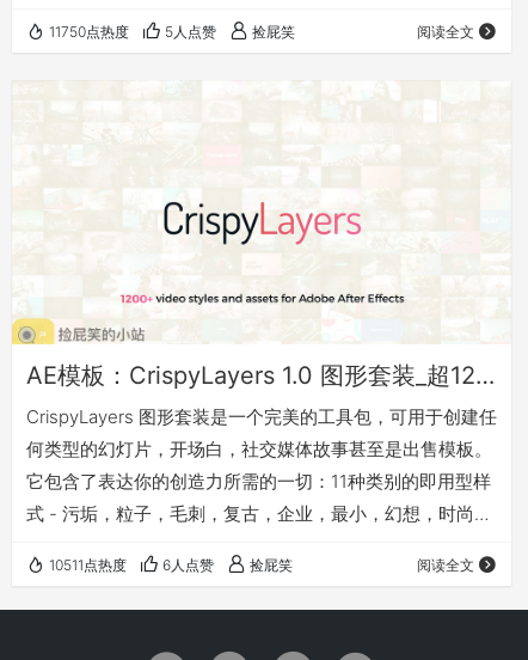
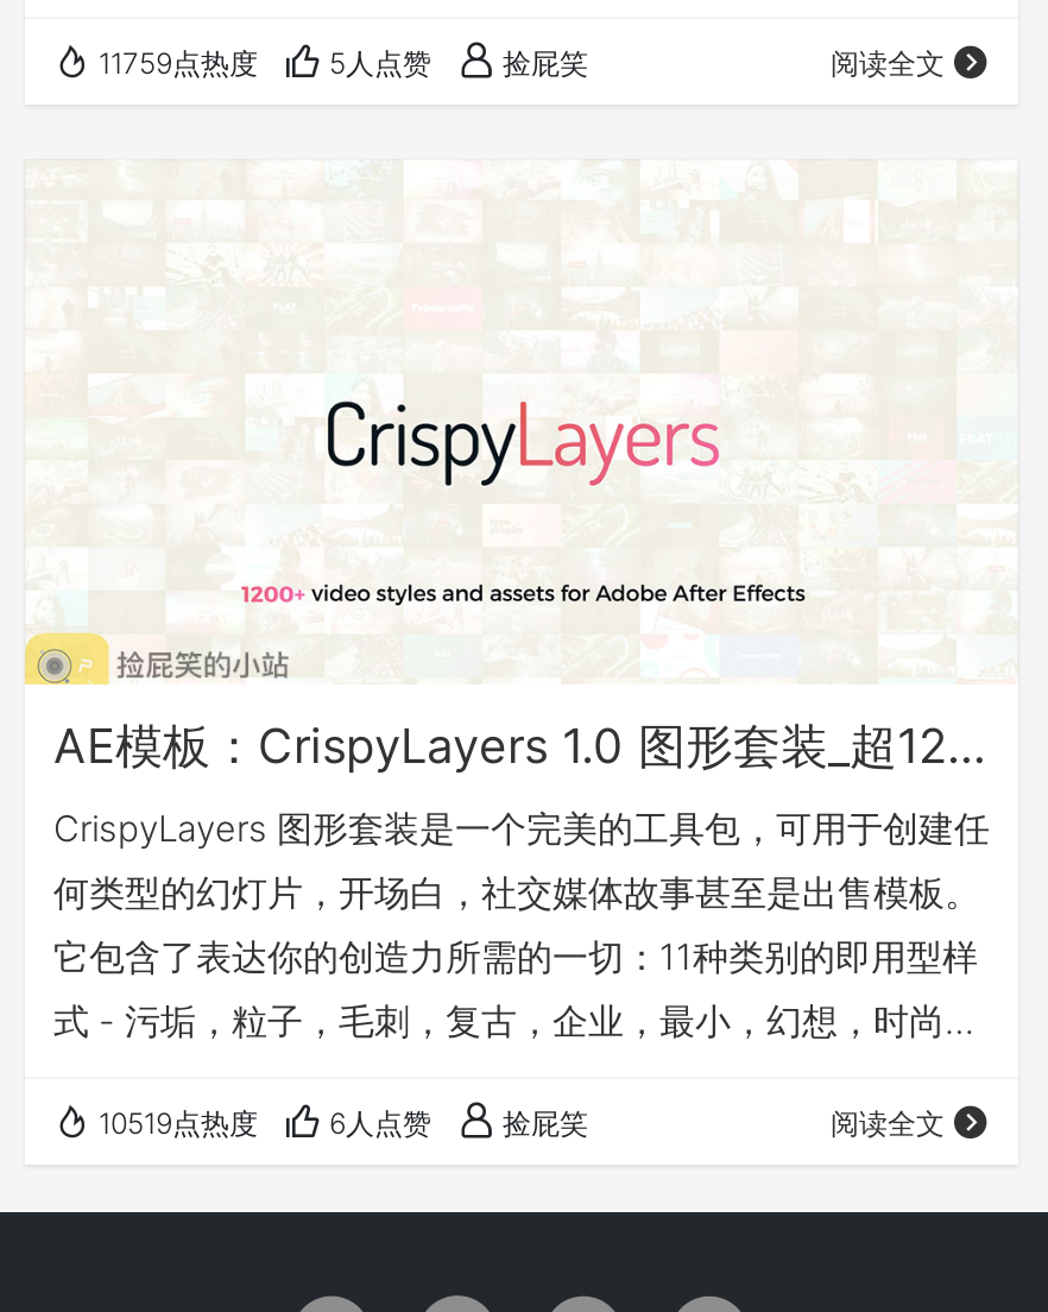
[49,22,295,40] 11750点热度 5人点赞 捡屁笑 -> [99,44,588,80] 11759点热度 5人点赞 捡屁笑
[49,556,293,574] 10511点热度 6人点赞 捡屁笑 -> [99,1105,588,1141] 10519点热度 6人点赞 捡屁笑

